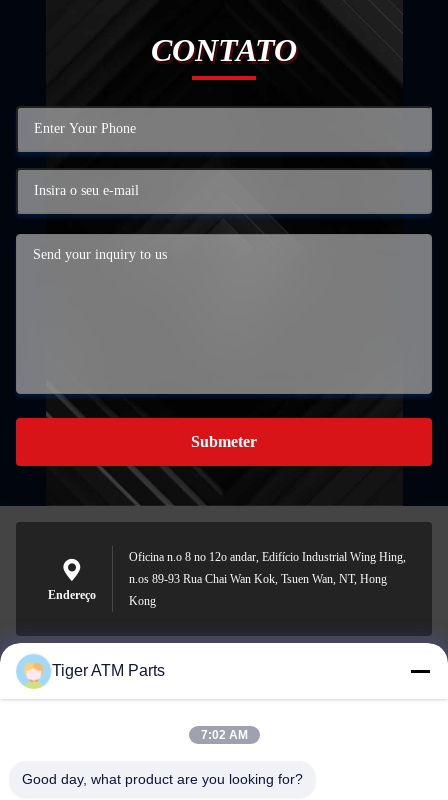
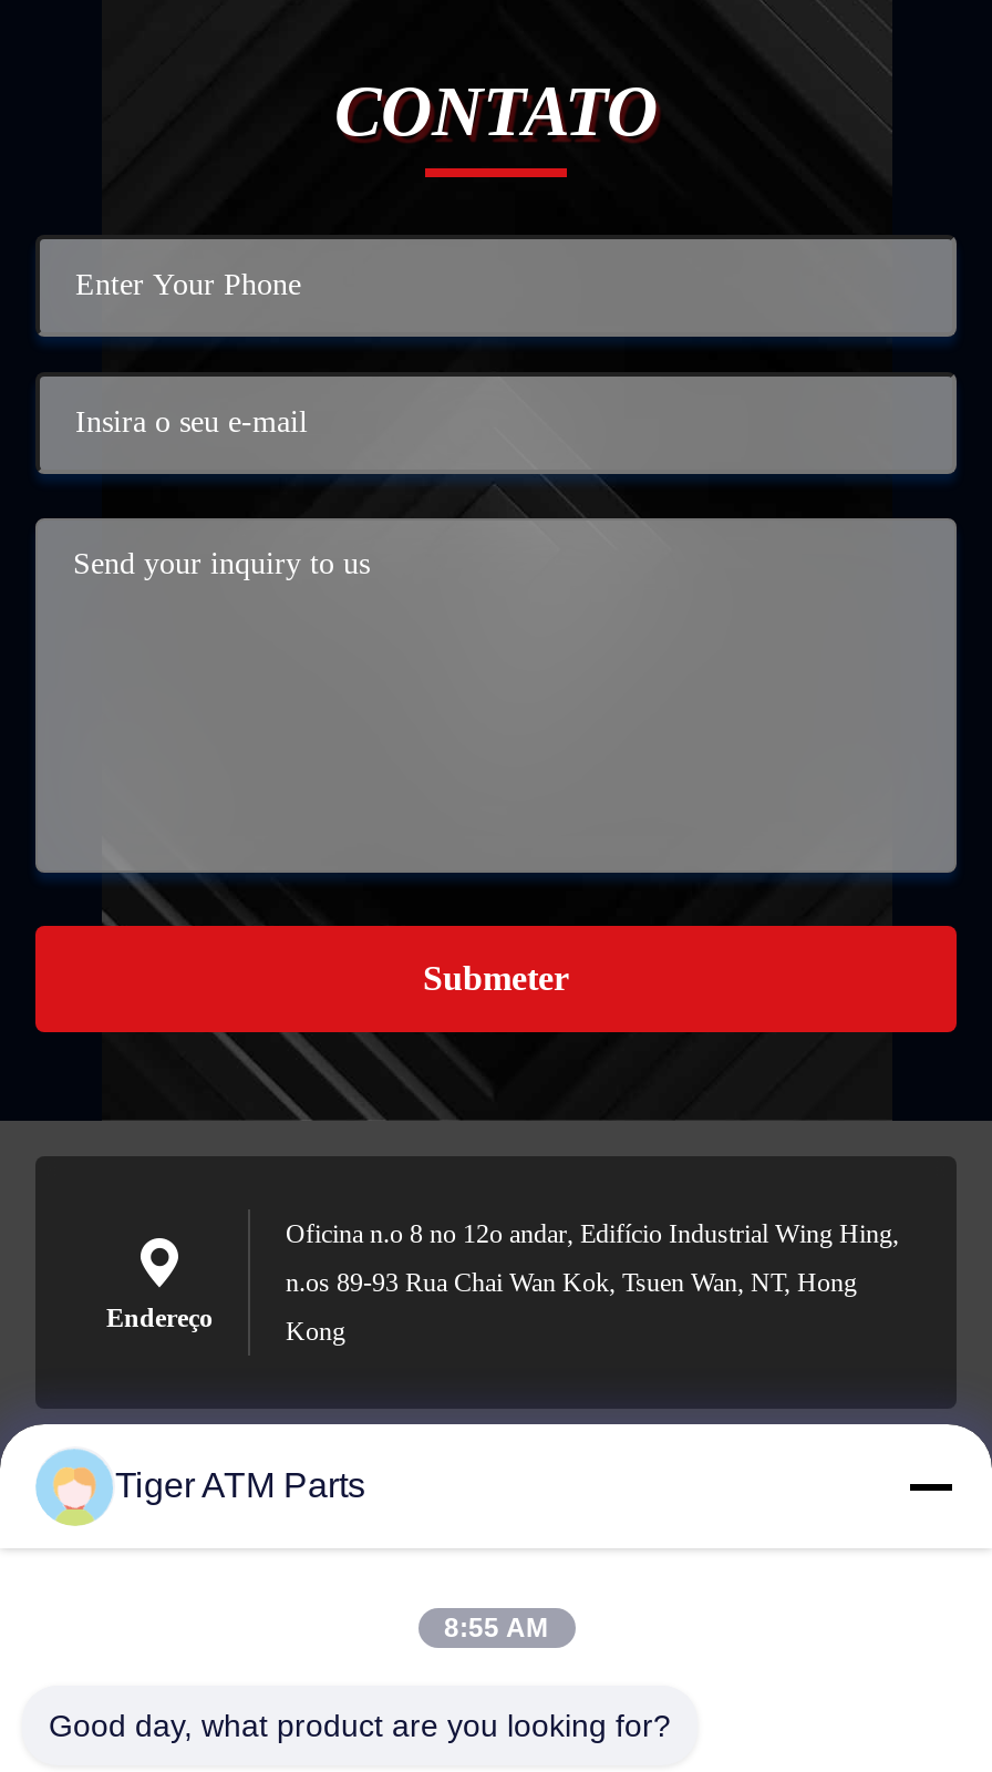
[200,728,247,742] 7:02 AM -> [444,1613,548,1644] 8:55 AM

